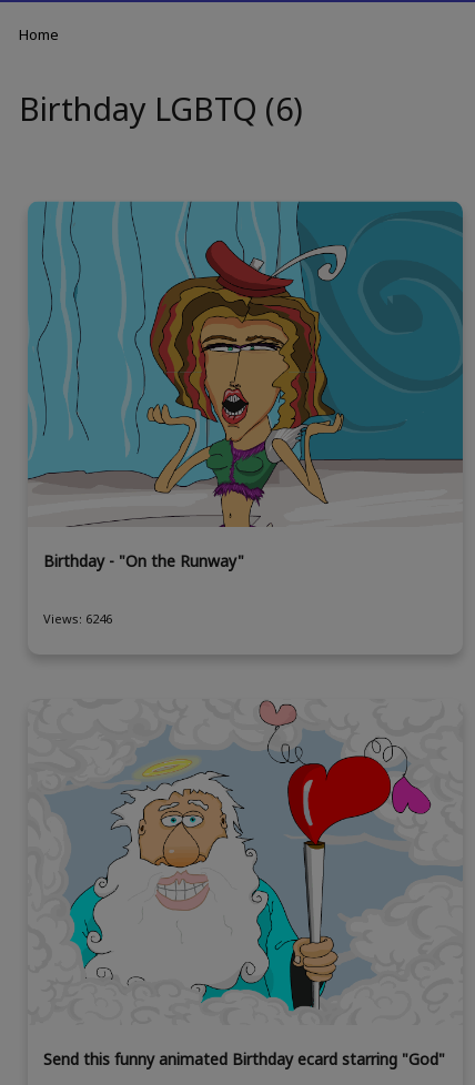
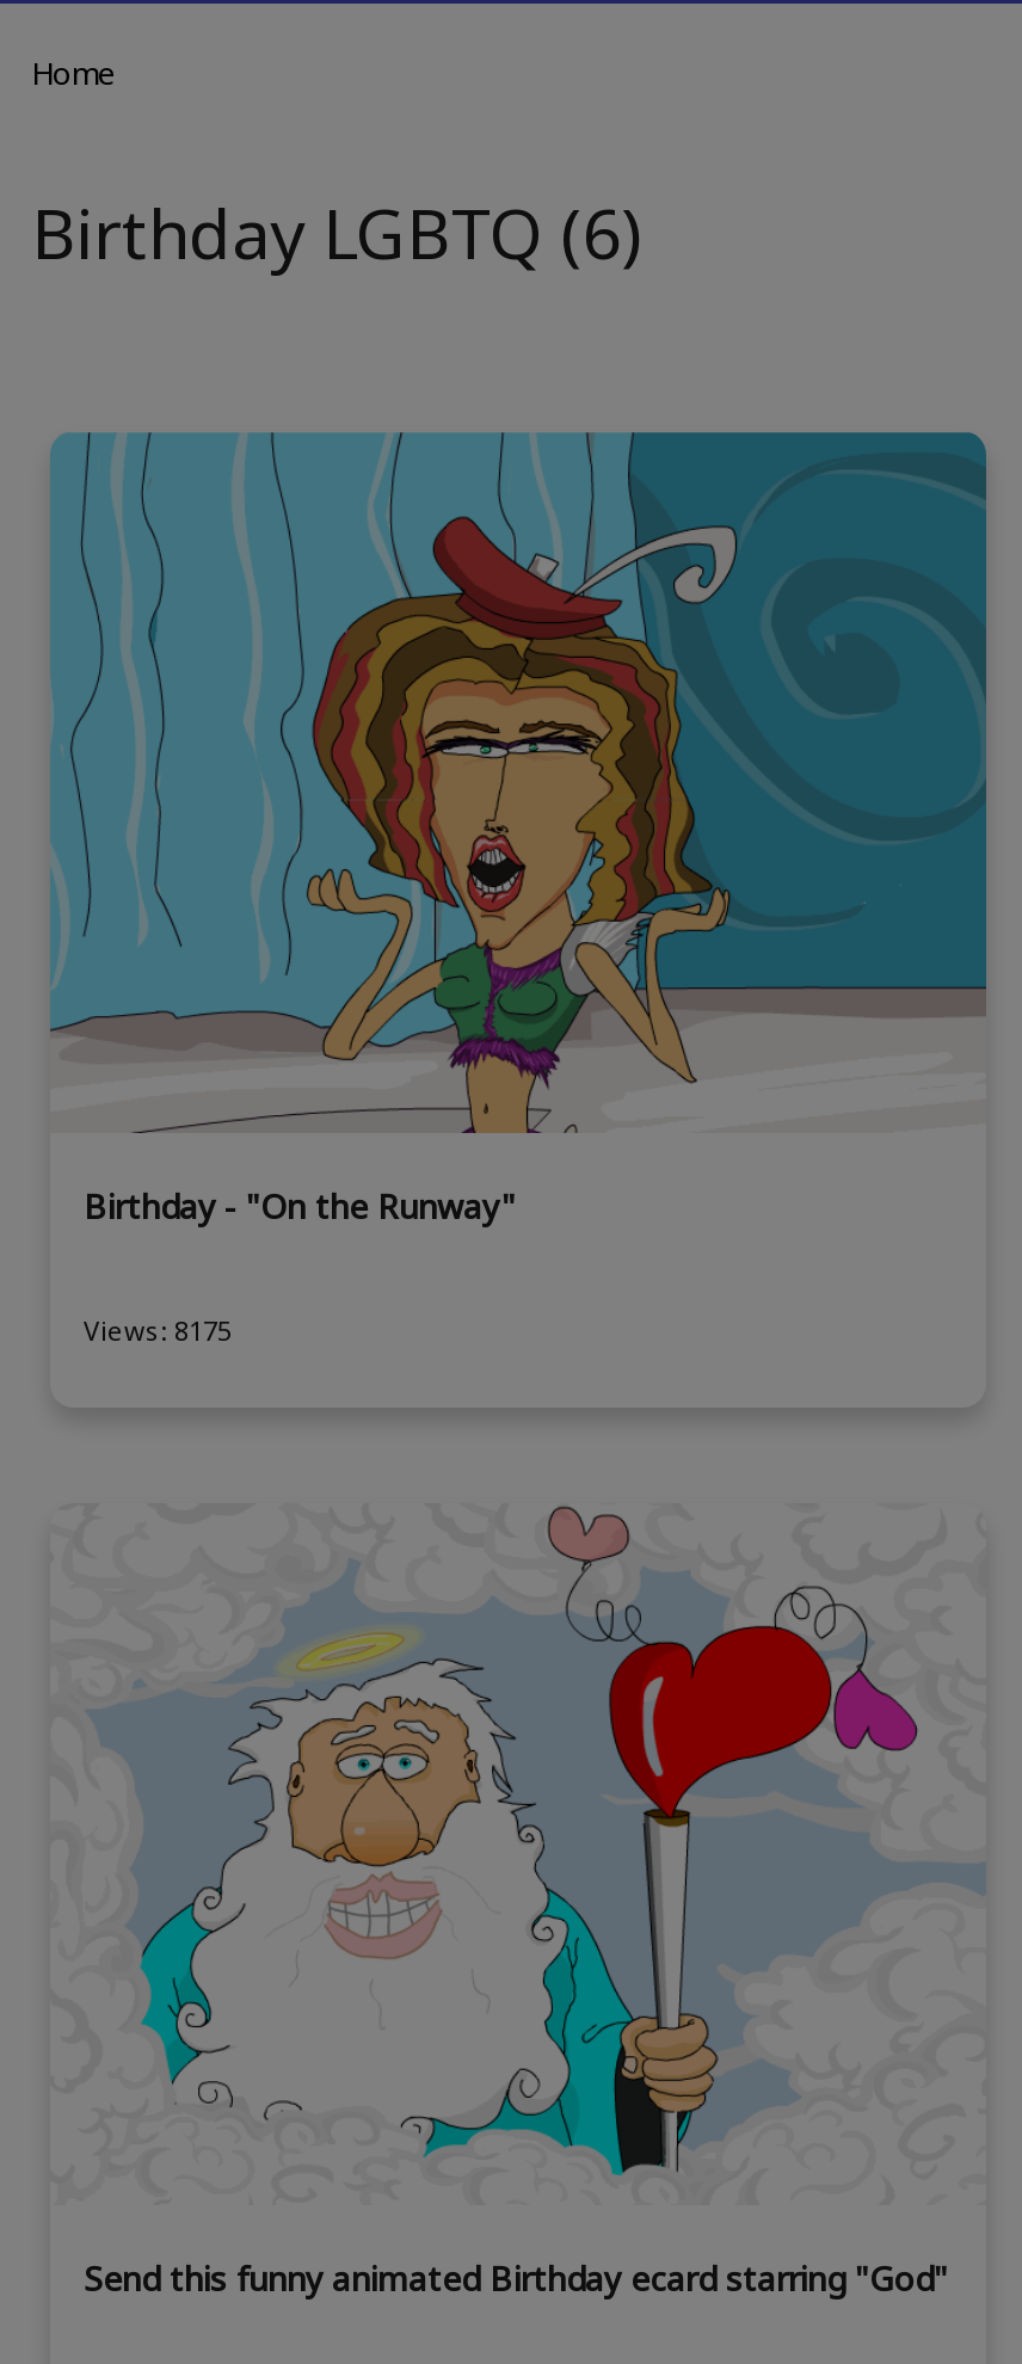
[43,610,112,627] Views: 6246 -> [84,1312,232,1348] Views: 8175

